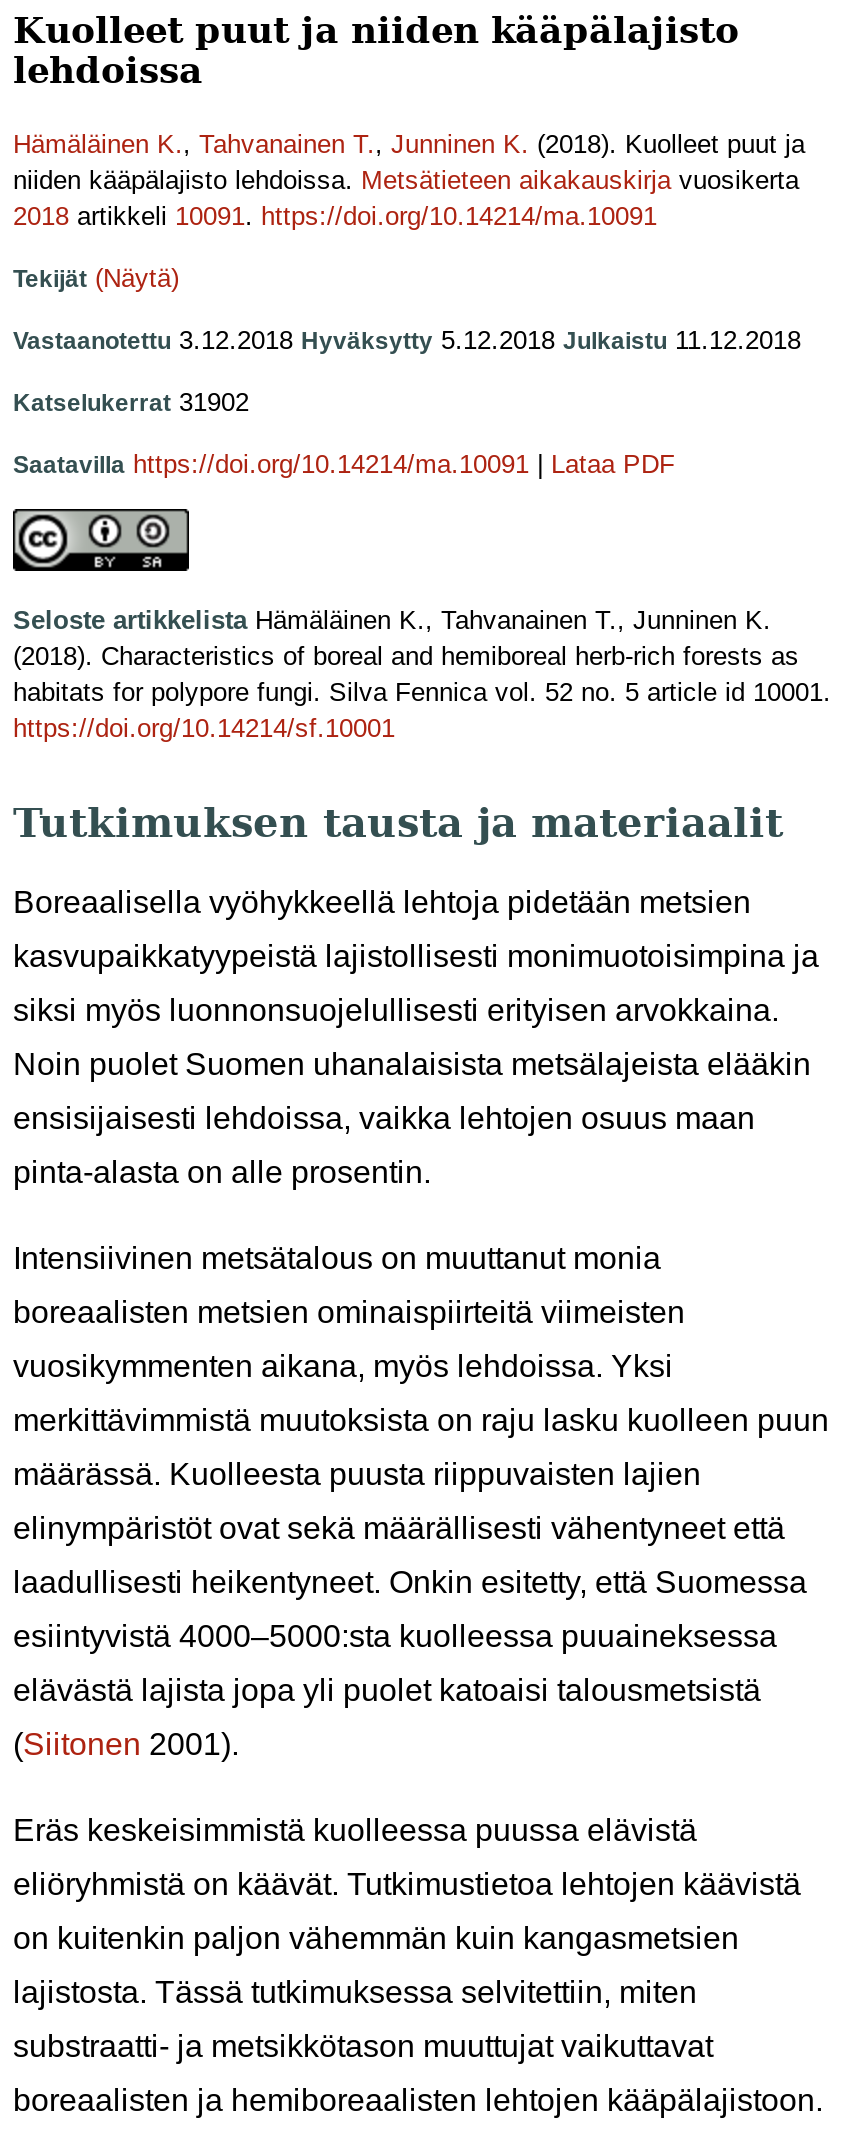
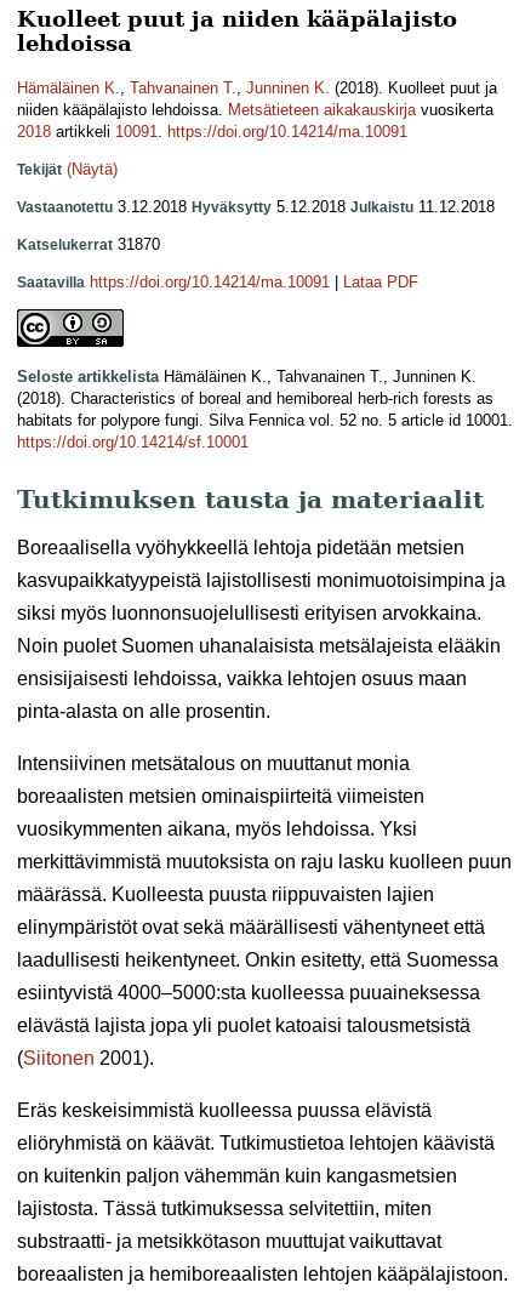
[13,387,249,417] Katselukerrat 31902 -> [17,235,160,253] Katselukerrat 31870

